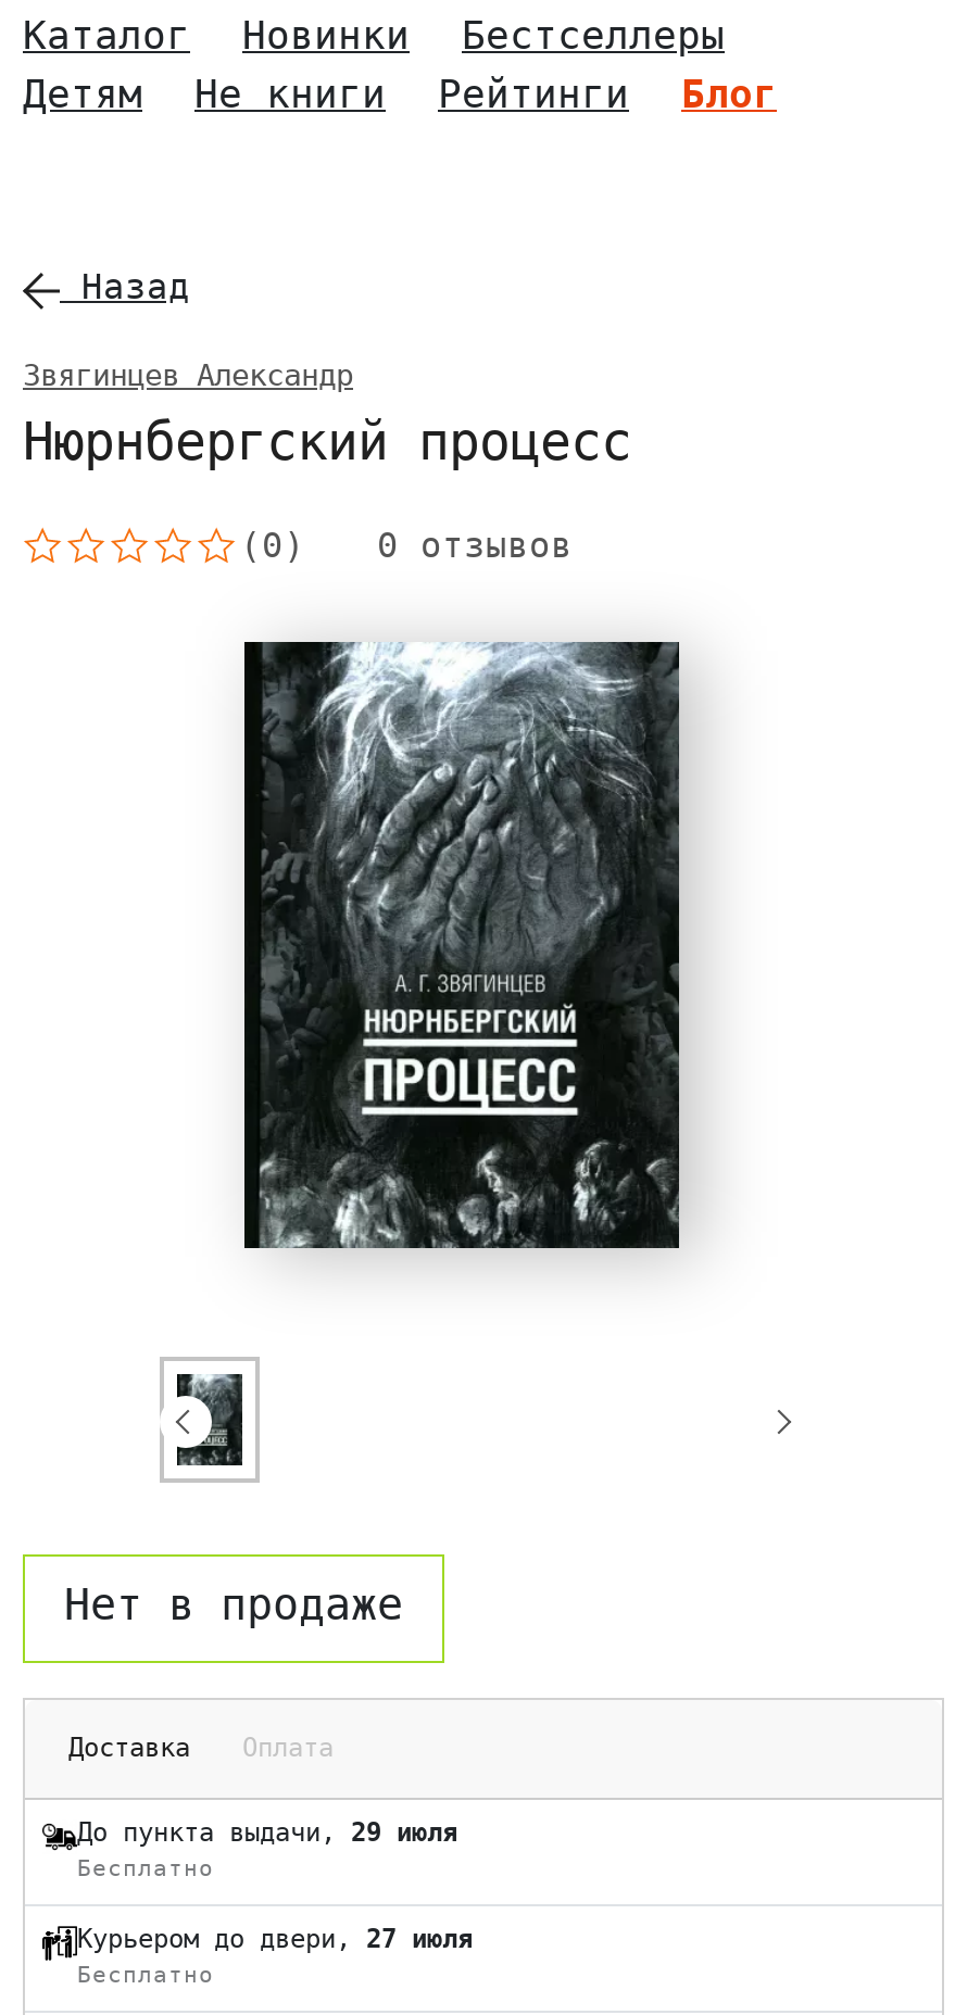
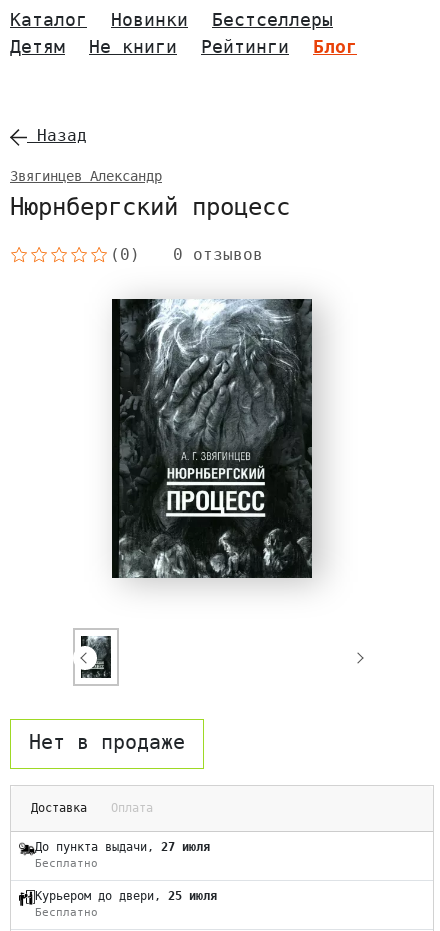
[77,1817,457,1847] До пункта выдачи, 29 июля -> [35,840,210,854] До пункта выдачи, 27 июля
[77,1924,473,1954] Курьером до двери, 27 июля -> [35,889,217,903] Курьером до двери, 25 июля

